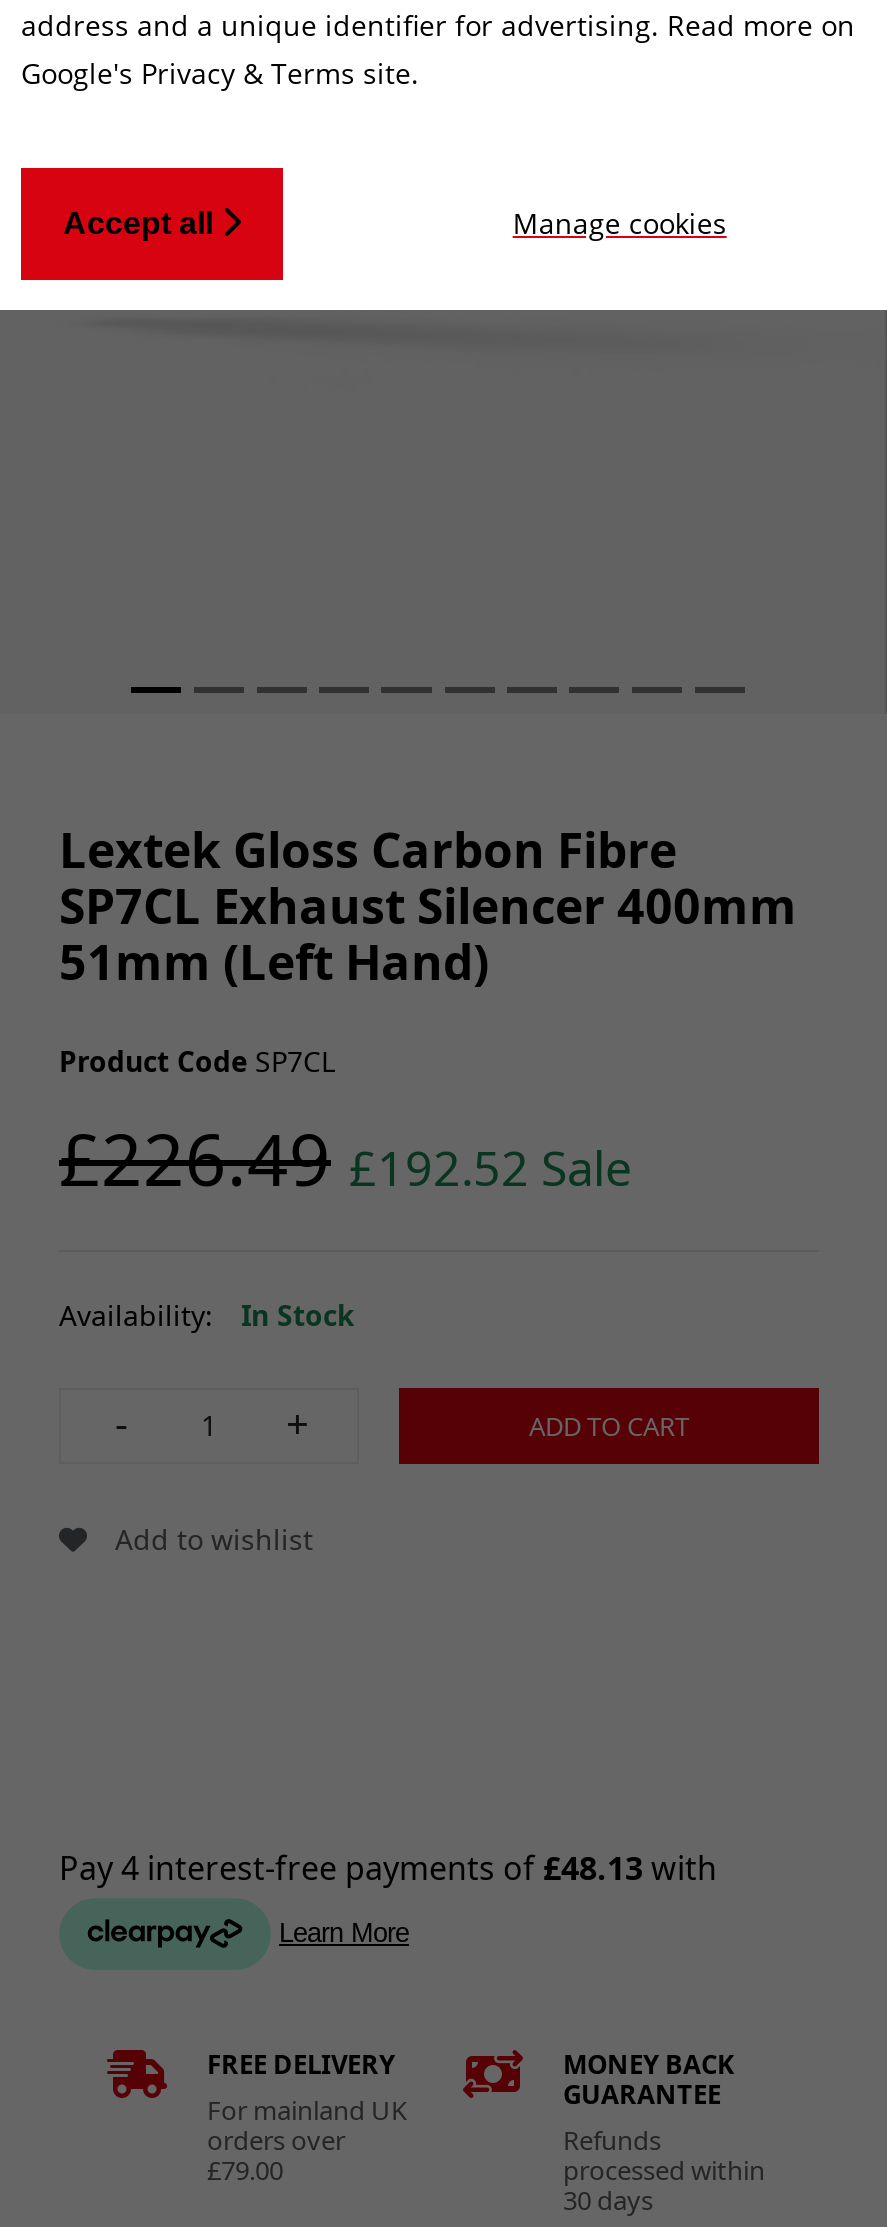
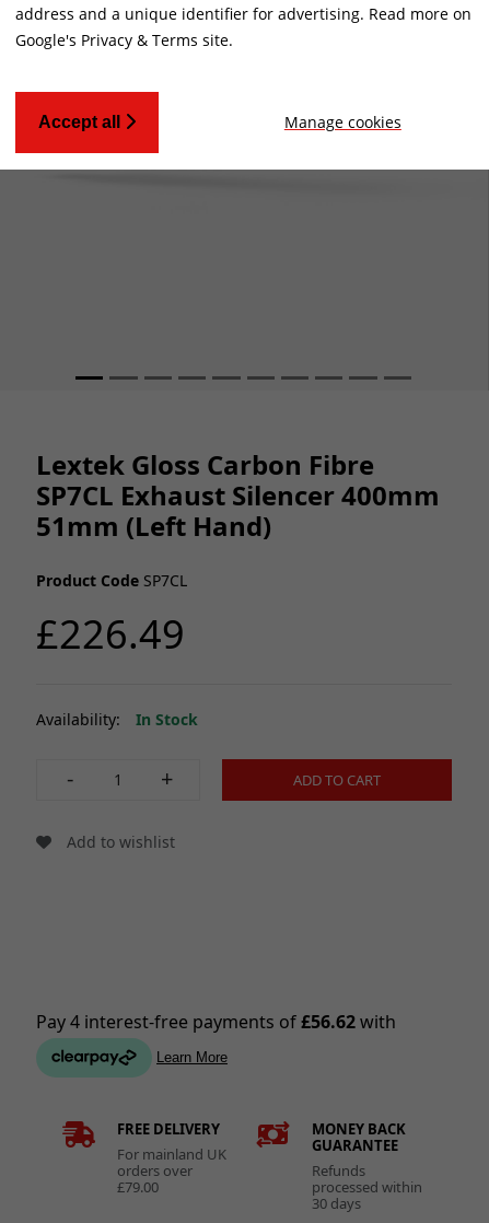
[59,1109,633,1207] £226.49 £192.52 Sale -> [36,607,185,660] £226.49

